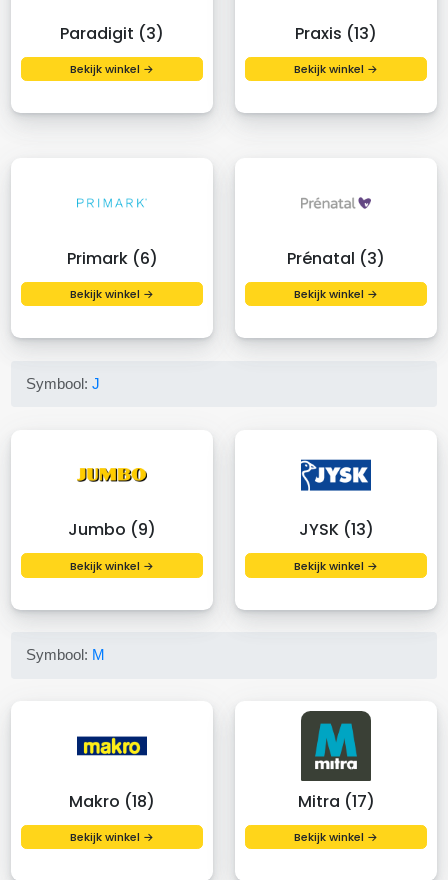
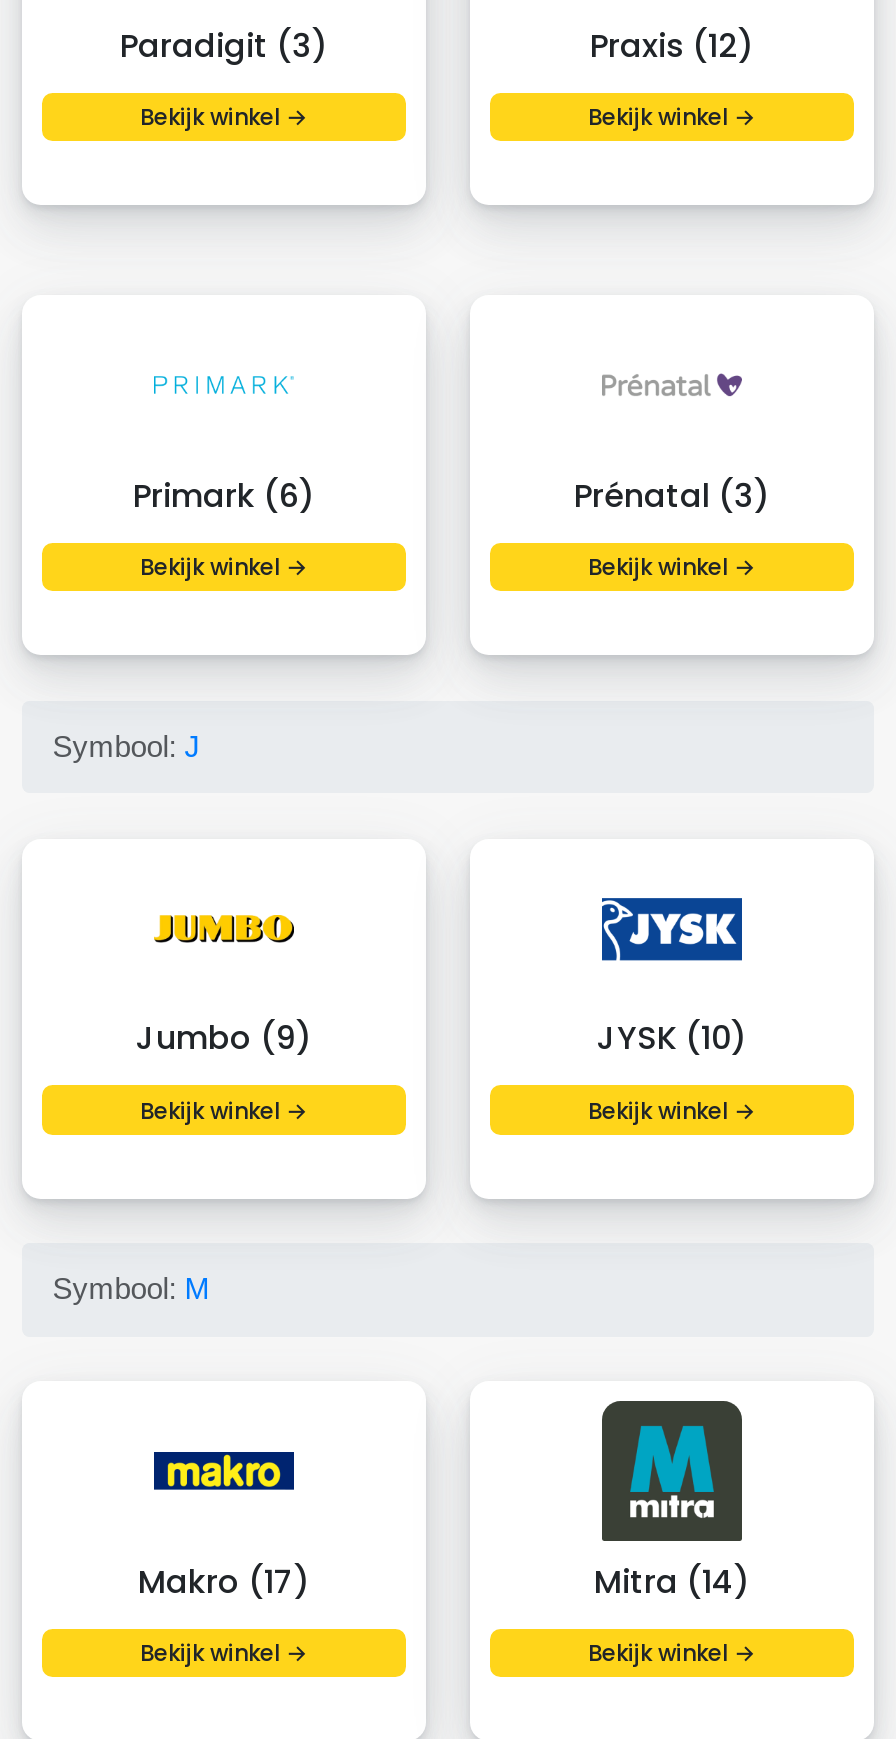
[295,21,377,44] Praxis (13) -> [590,22,754,68] Praxis (12)
[298,518,373,541] JYSK (13) -> [597,1015,747,1061] JYSK (10)
[69,789,155,812] Makro (18) -> [138,1558,310,1604] Makro (17)
[297,789,374,812] Mitra (17) -> [594,1558,750,1604] Mitra (14)

